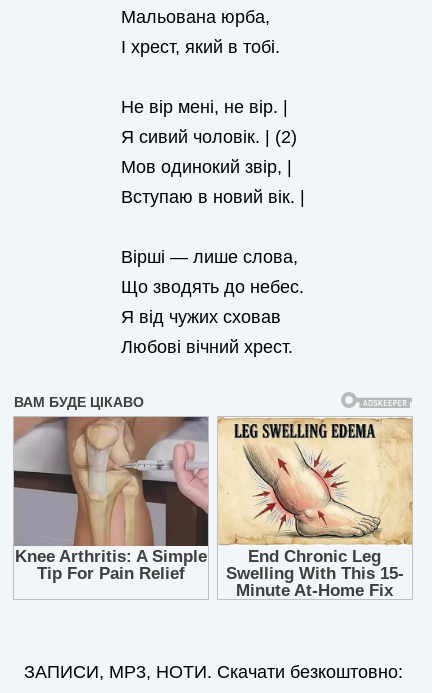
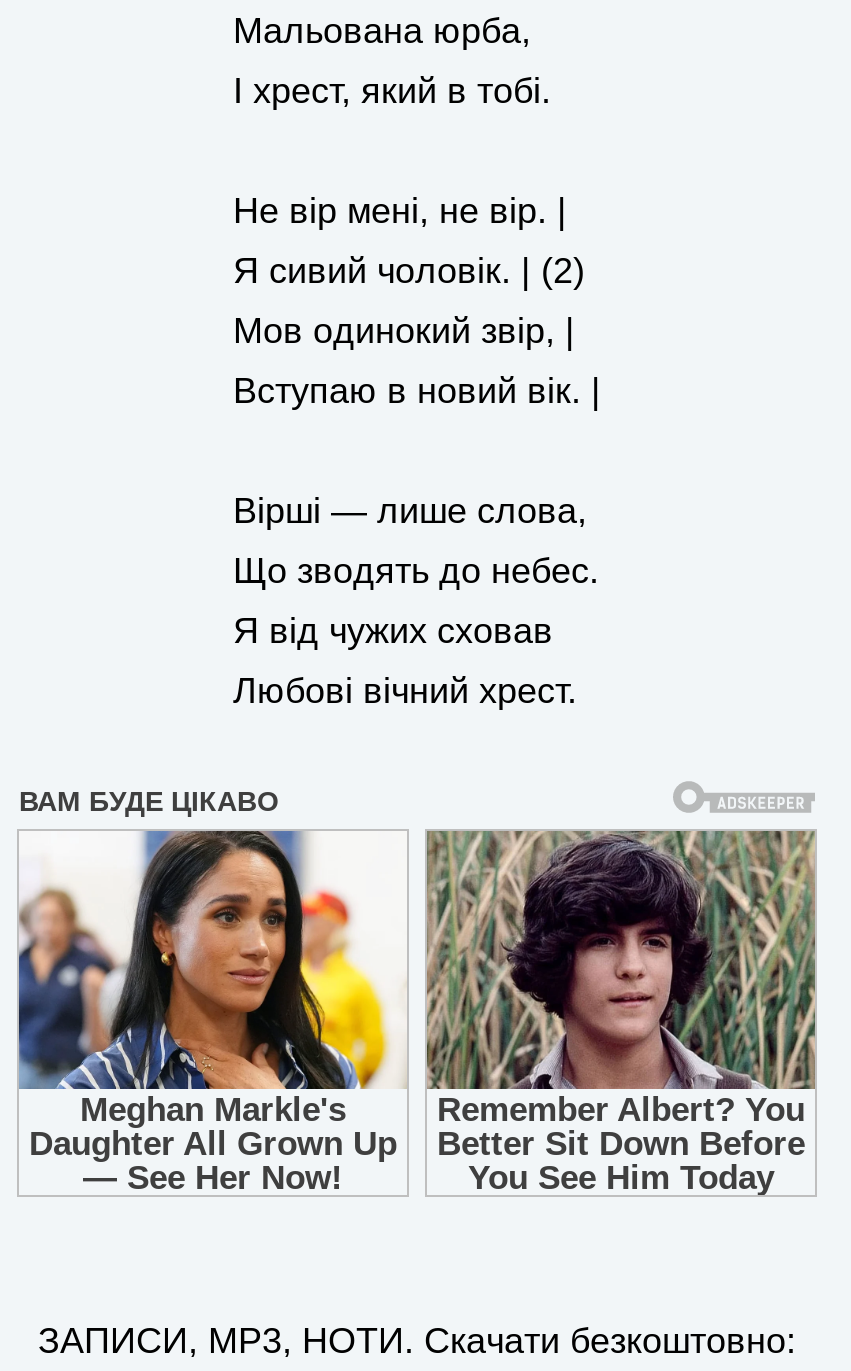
[13,416,209,596] [image] -> [19,829,407,1191] [image]
[217,417,413,599] [image] -> [425,829,817,1197] [image]

